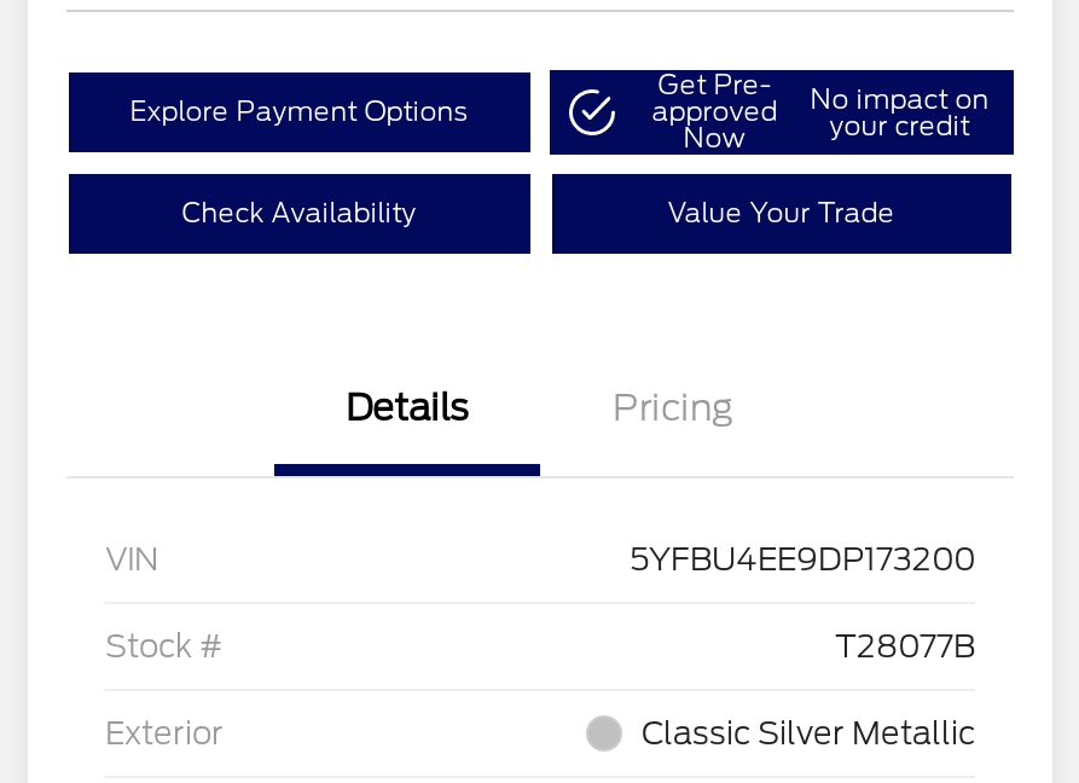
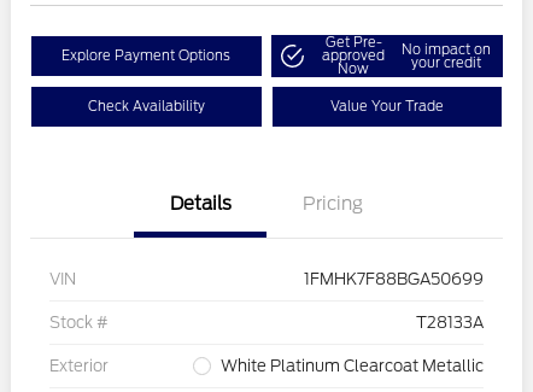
[630,542,975,578] 5YFBU4EE9DP173200 -> [304,270,484,289] 1FMHK7F88BGA50699
[835,629,975,665] T28077B -> [416,314,484,332] T28133A
[642,716,975,752] Classic Silver Metallic -> [221,357,484,375] White Platinum Clearcoat Metallic

